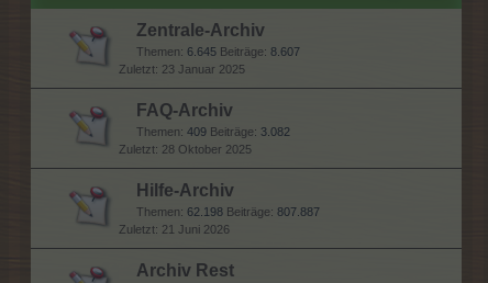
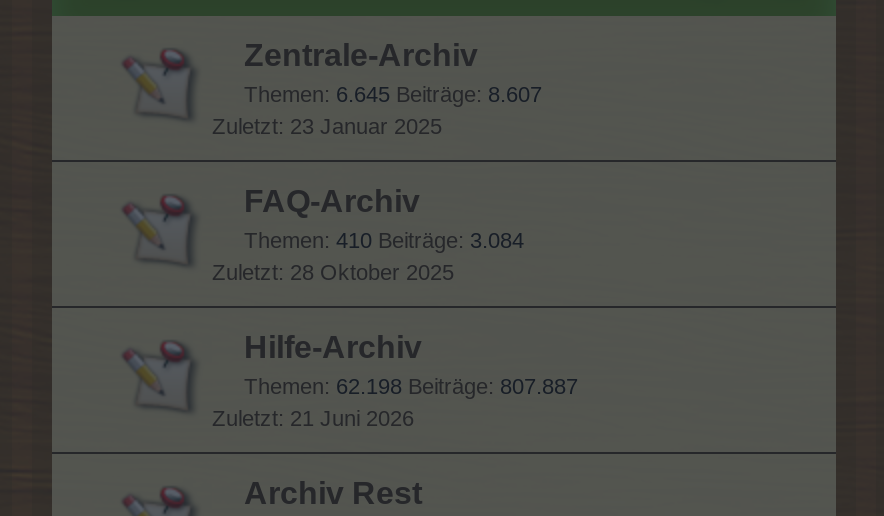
[136,125,290,138] Themen: 409 Beiträge: 3.082 -> [244,228,524,252] Themen: 410 Beiträge: 3.084

